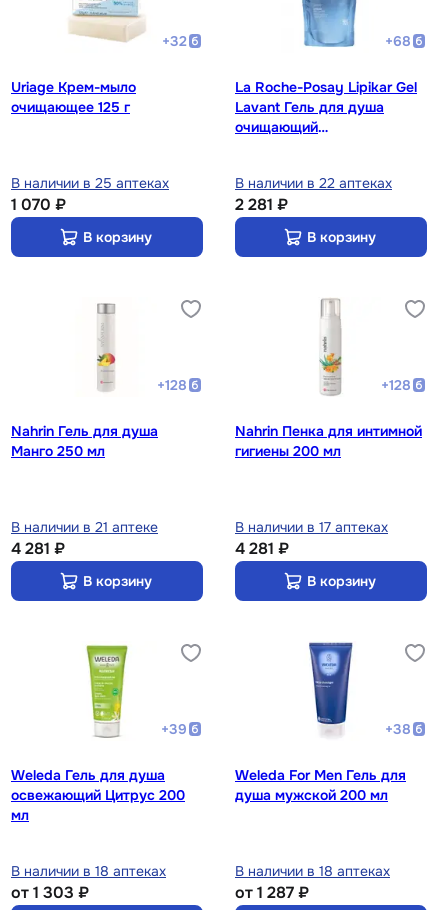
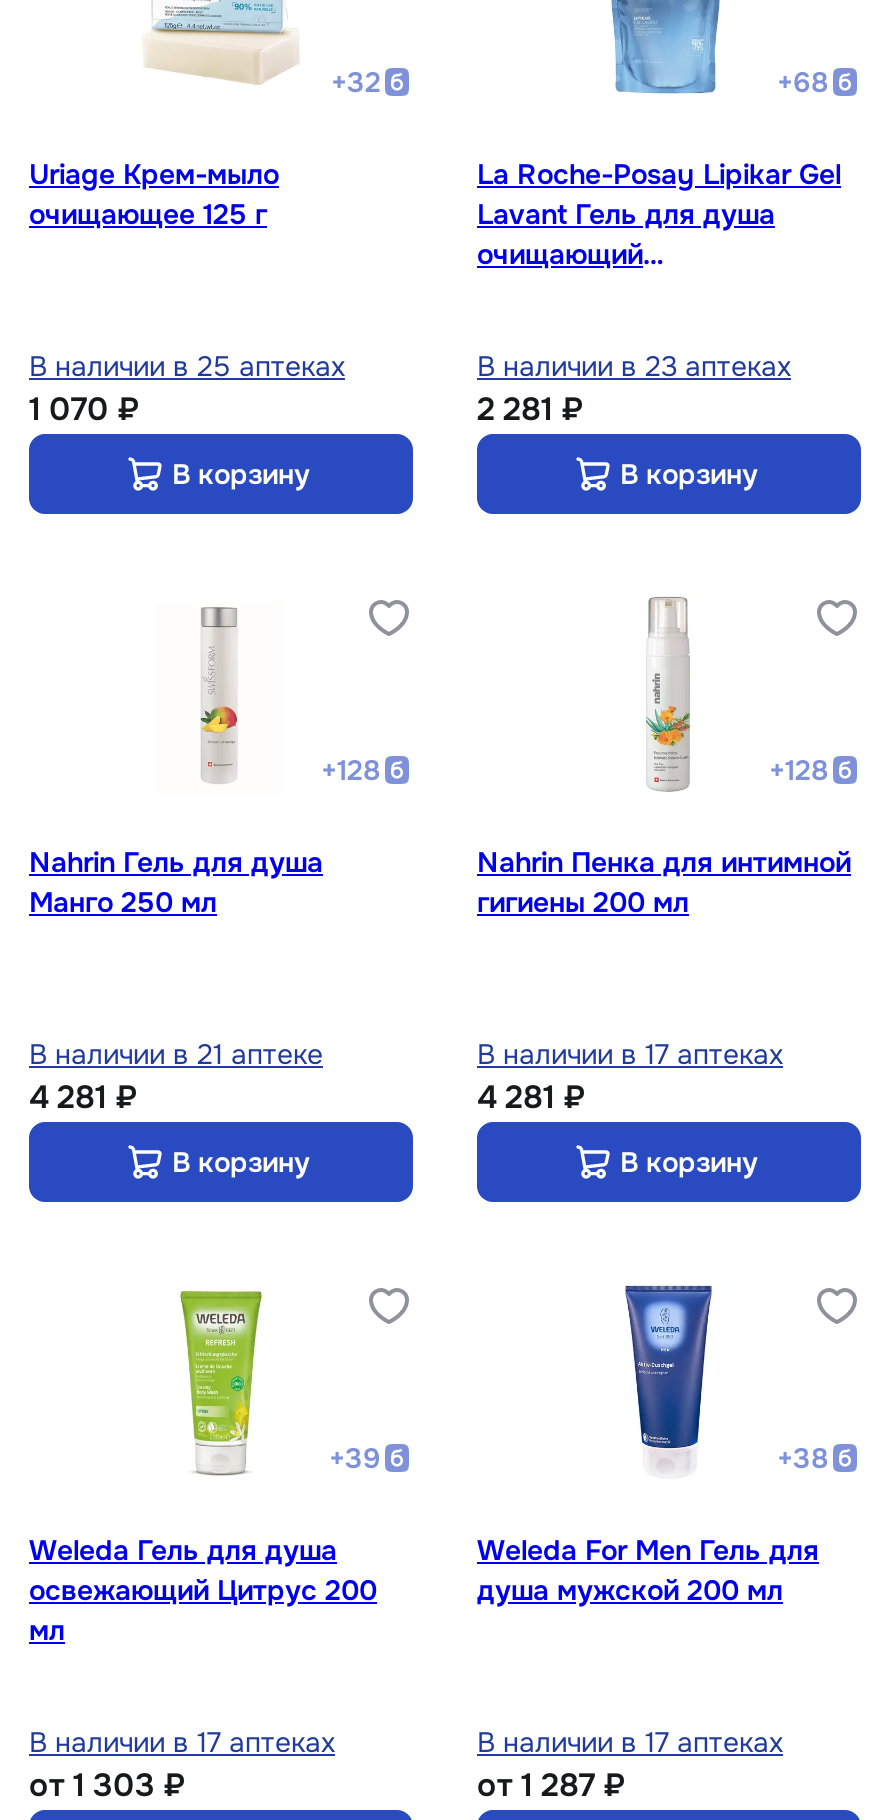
[235,174,392,192] В наличии в 22 аптеках -> [477,348,791,384] В наличии в 23 аптеках
[11,862,166,880] В наличии в 18 аптеках -> [29,1724,335,1760] В наличии в 17 аптеках
[235,862,390,880] В наличии в 18 аптеках -> [477,1724,783,1760] В наличии в 17 аптеках

